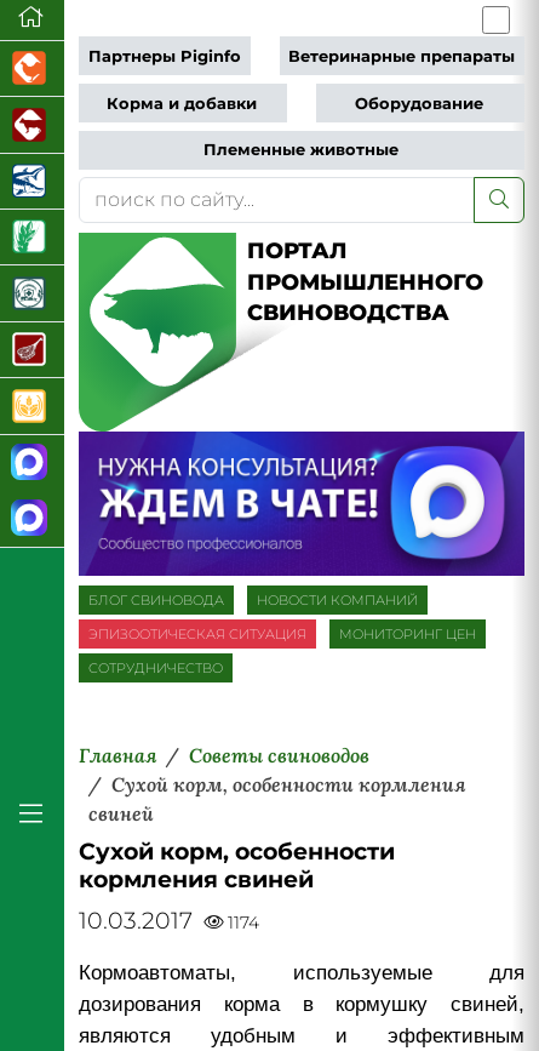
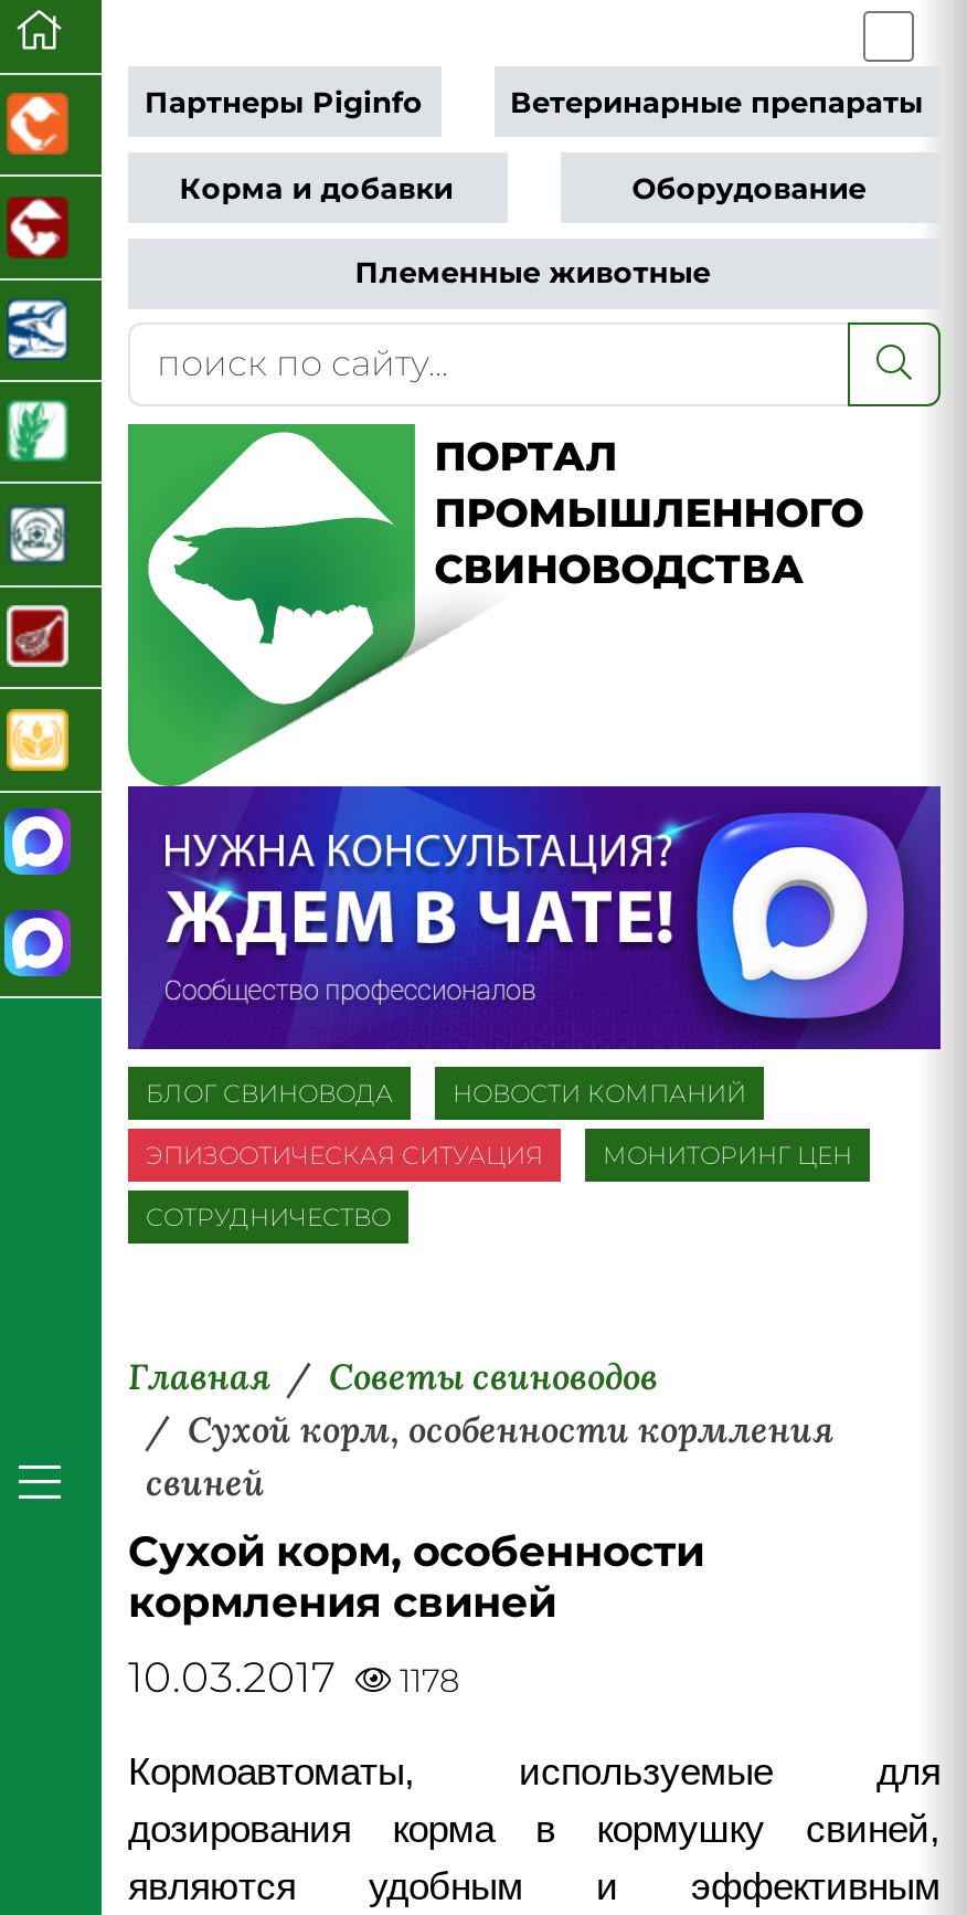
[79,905,259,934] 10.03.2017 1174 -> [128,1649,459,1702] 10.03.2017 1178

